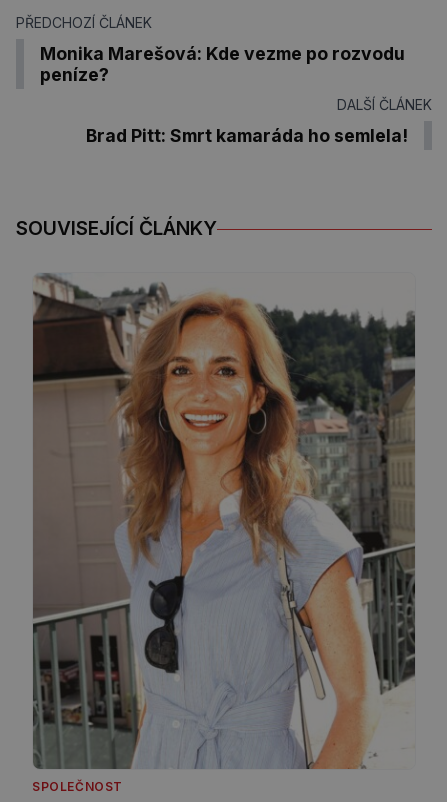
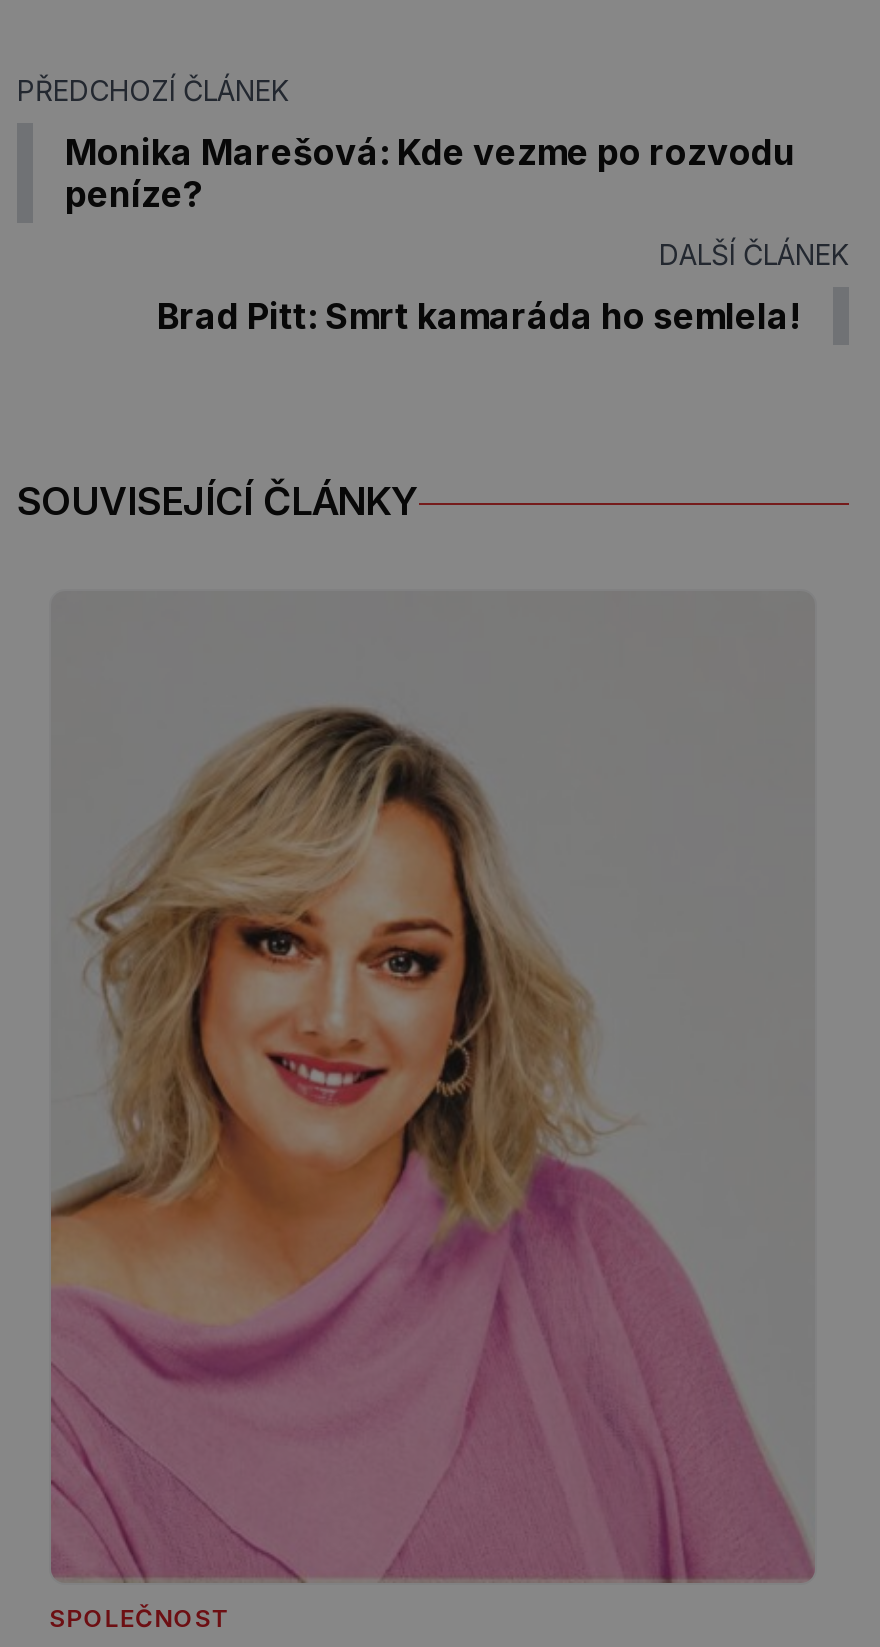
[32,273,416,770] [image] -> [49,593,817,1583] [image]

